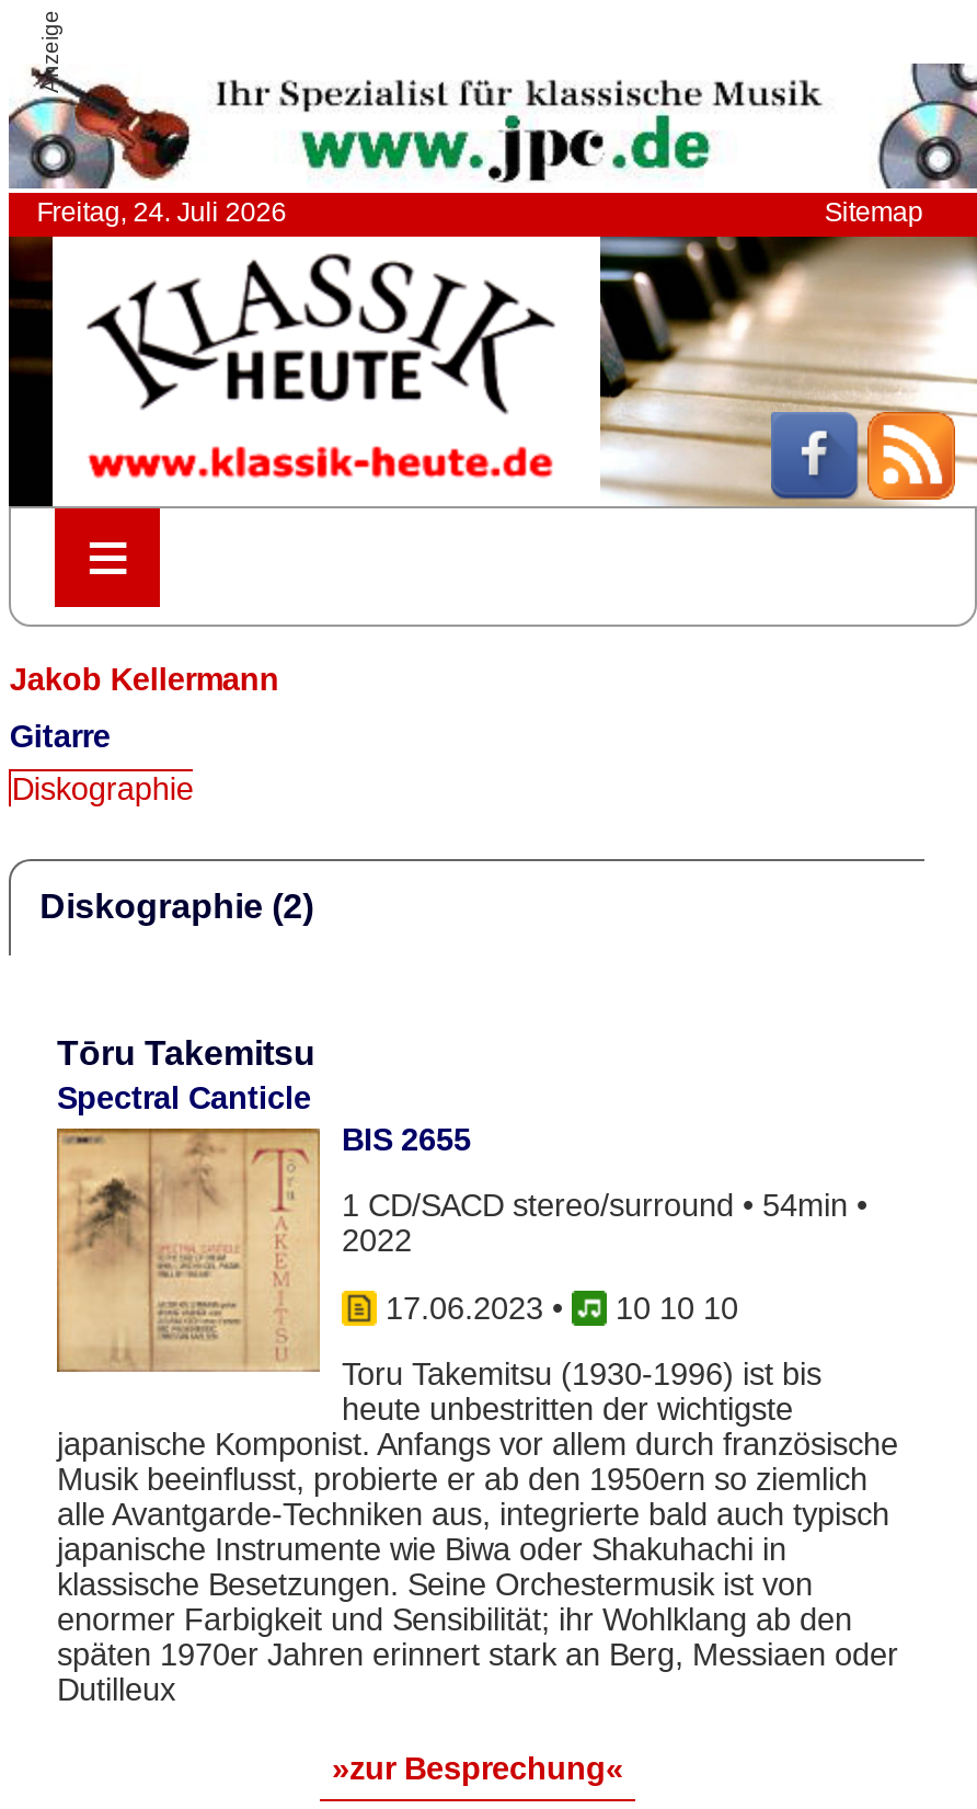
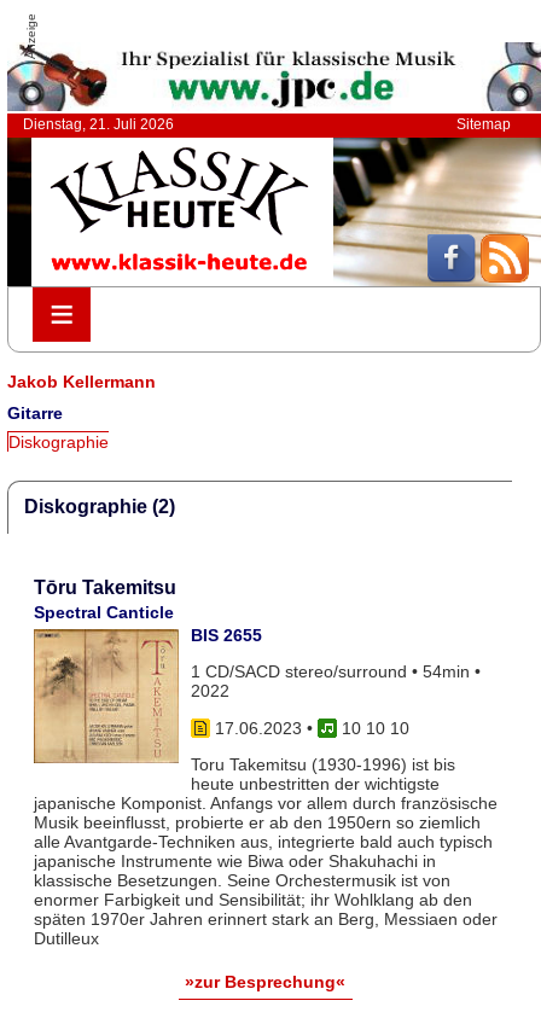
[37,197,286,228] Freitag, 24. Juli 2026 -> [23,116,174,133] Dienstag, 21. Juli 2026

